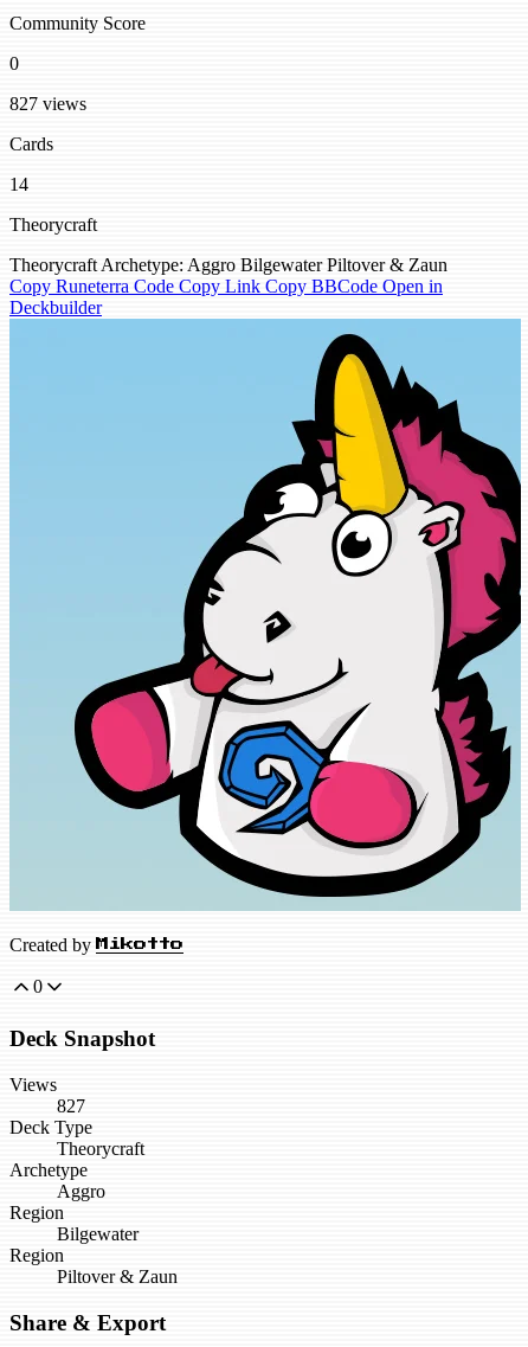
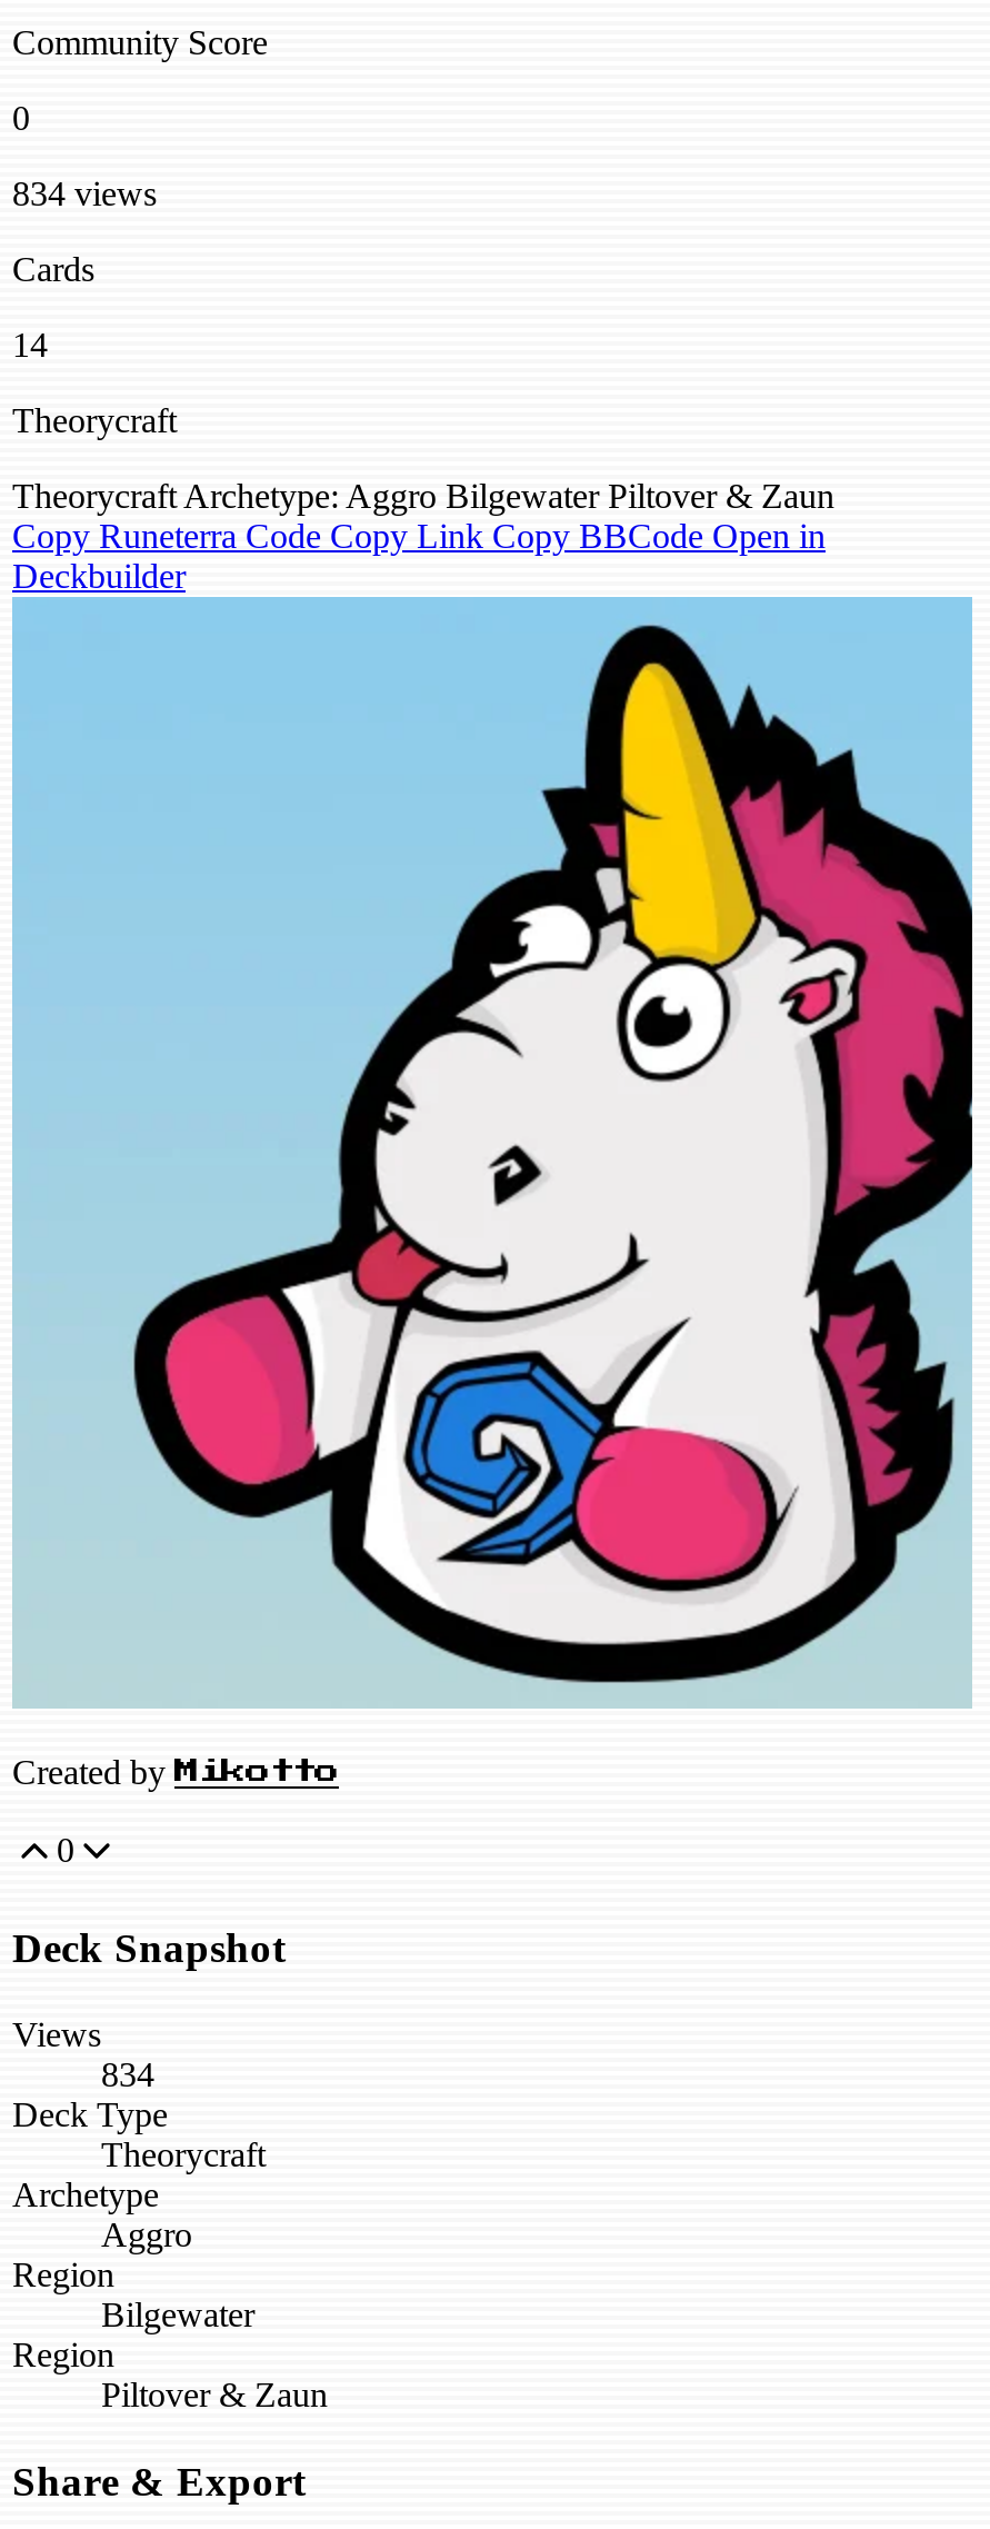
[9,94,86,114] 827 views -> [12,175,157,213] 834 views
[57,1096,85,1116] 827 -> [101,2055,154,2093] 834

